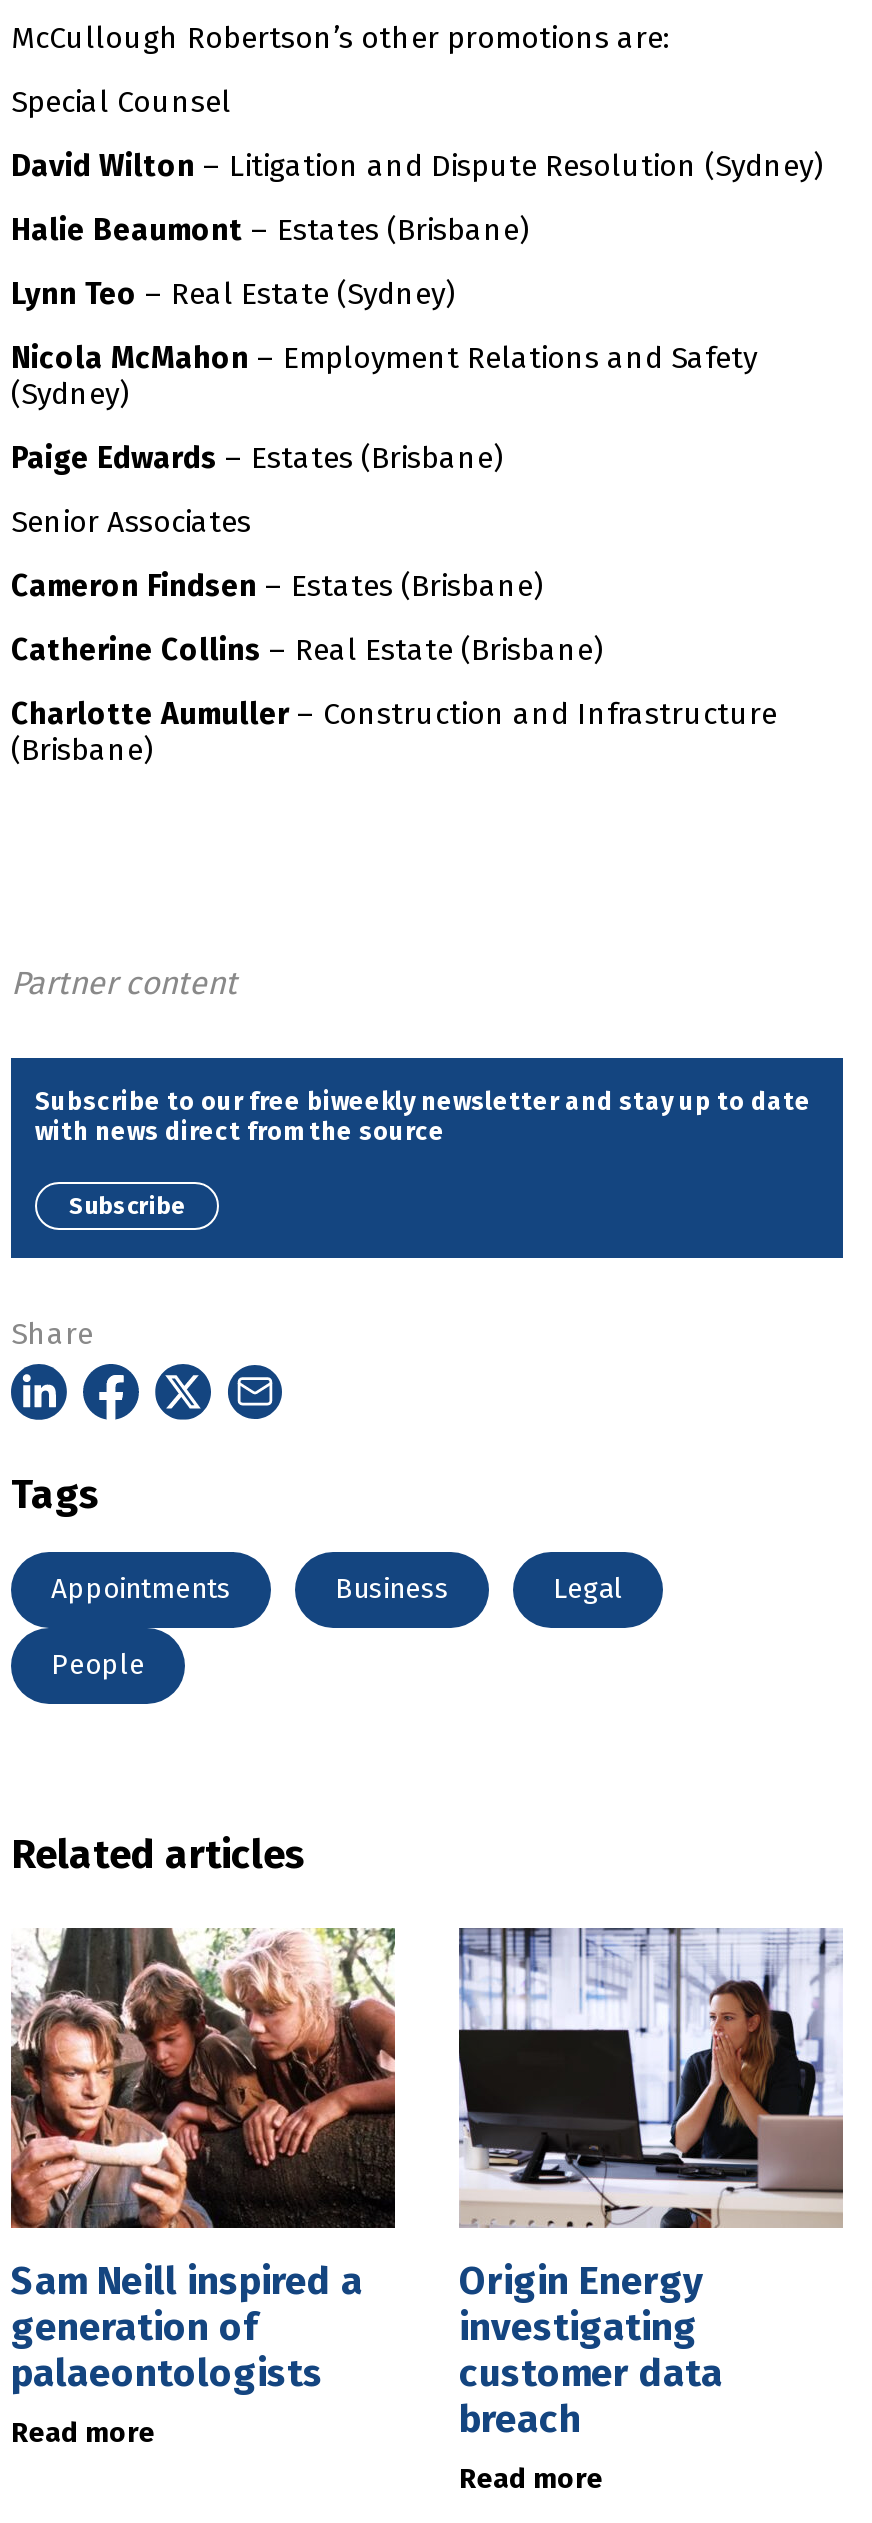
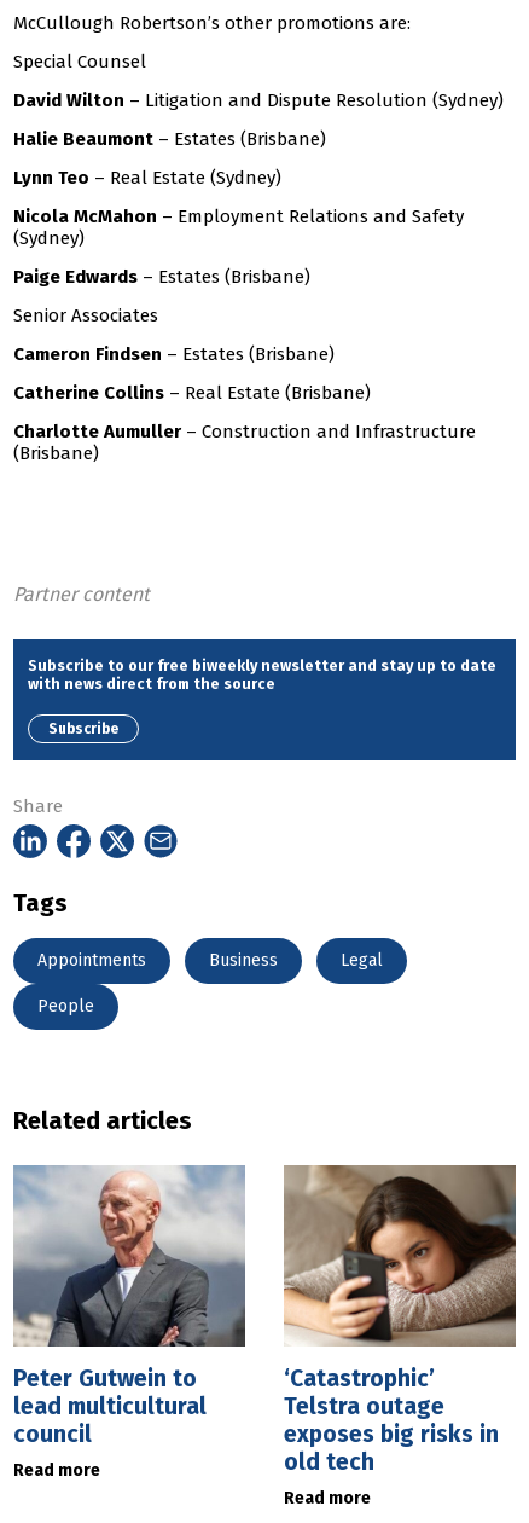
[9,1926,397,2395] [image] | Sam Neill inspired a | generation of | palaeontologists -> [12,1164,246,1448] [image] | Peter Gutwein to | lead multicultural | council
[457,1926,843,2441] [image] | Origin Energy | investigating | customer data | breach -> [284,1164,517,1475] [image] | ‘Catastrophic’ | Telstra outage | exposes big risks in | old tech

